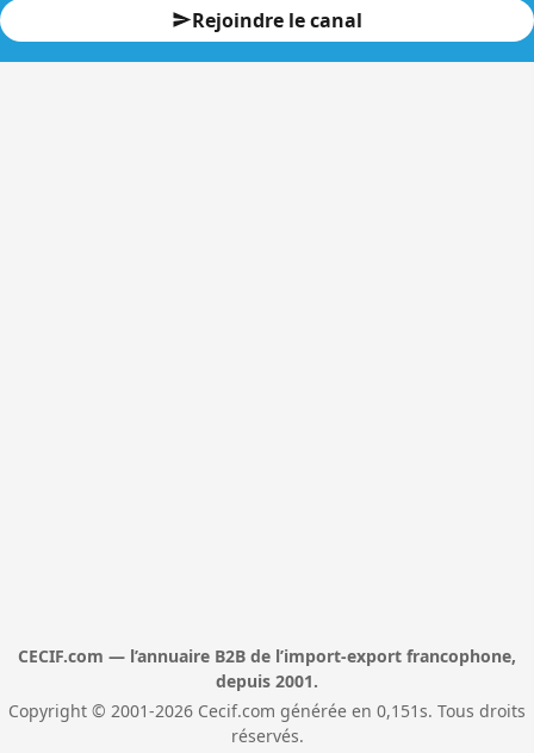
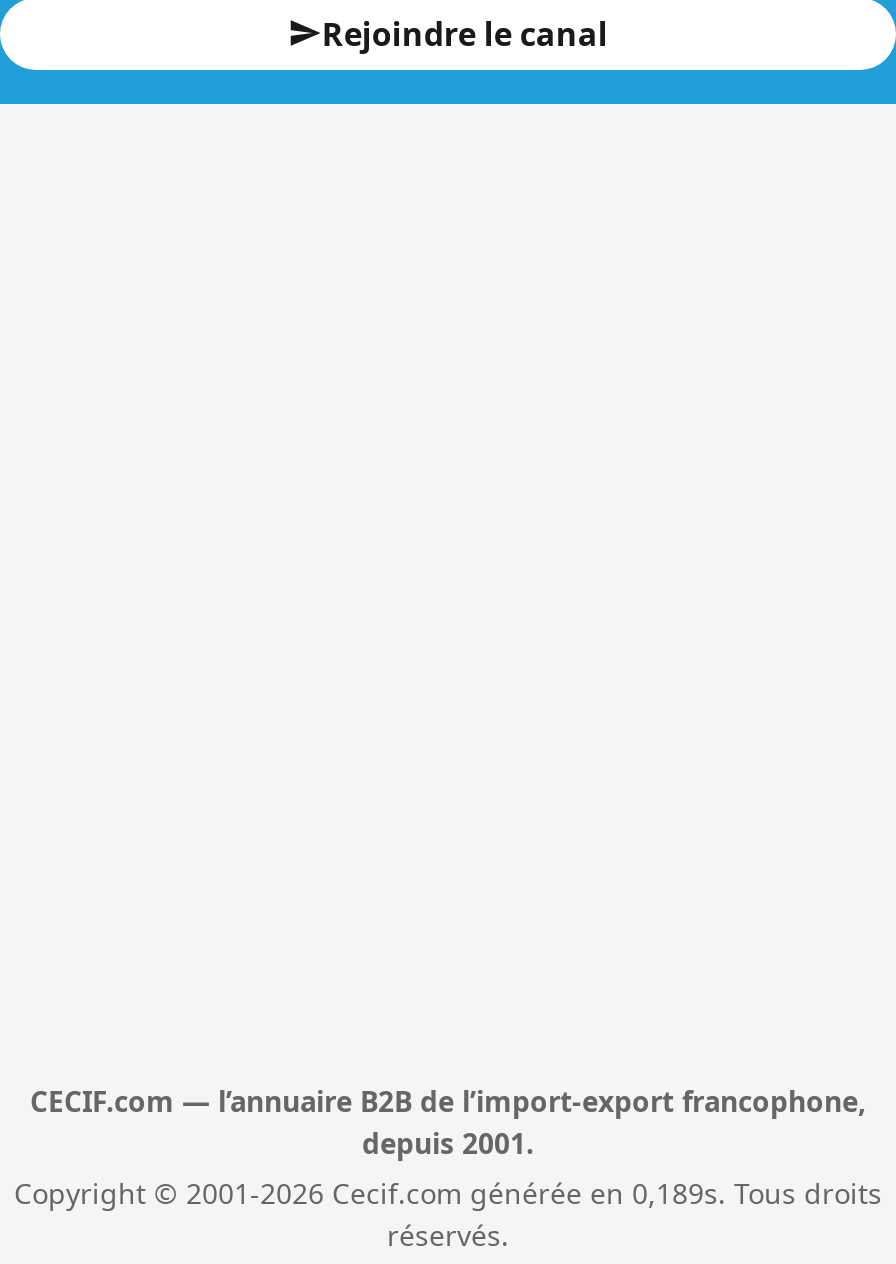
[8,700,526,722] Copyright © 2001-2026 Cecif.com générée en 0,151s. Tous droits -> [14,1174,882,1212] Copyright © 2001-2026 Cecif.com générée en 0,189s. Tous droits

